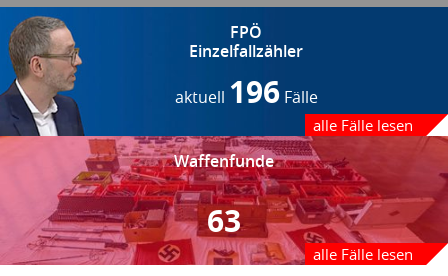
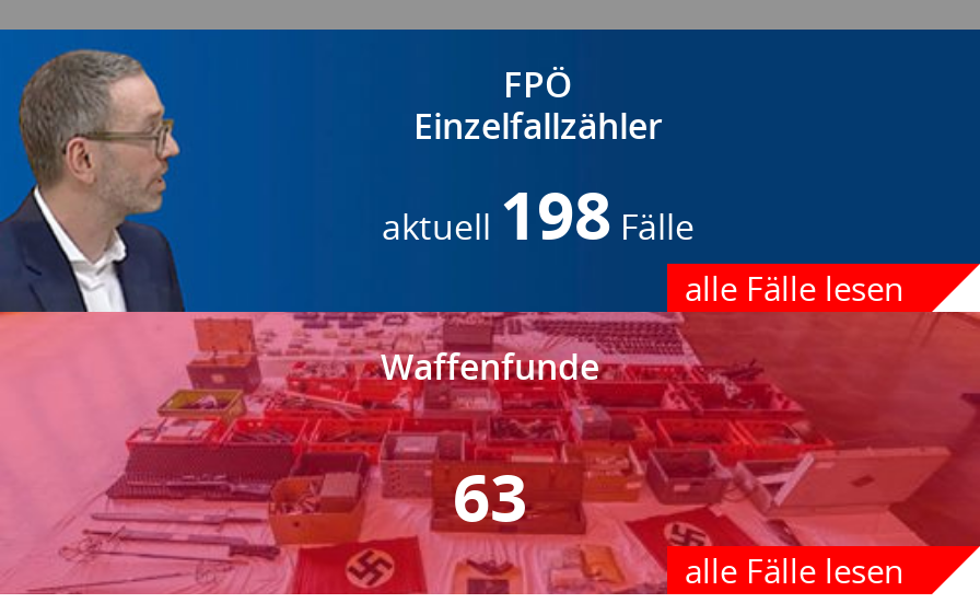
[174,71,317,112] aktuell 196Fälle -> [382,170,695,259] aktuell 198Fälle

